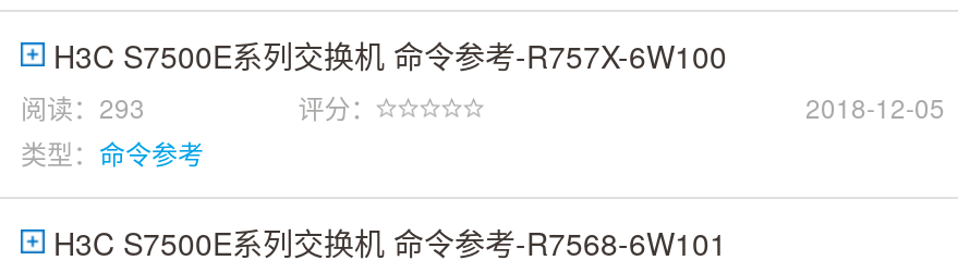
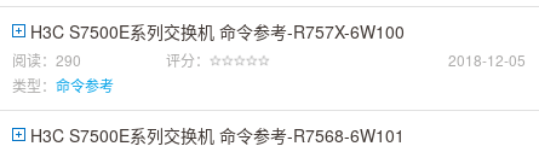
[21,88,145,125] 阅读：293 -> [12,49,81,70] 阅读：290

